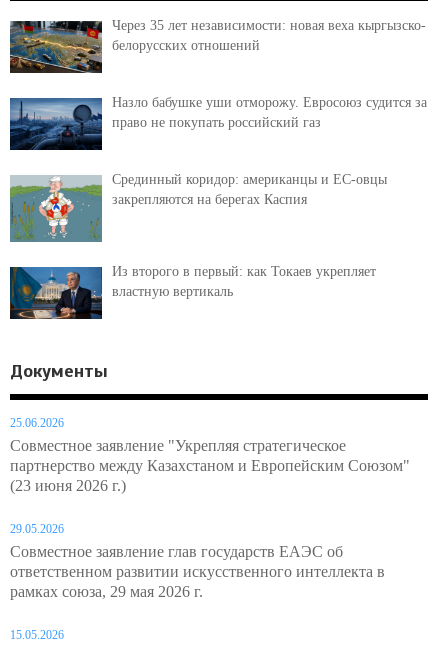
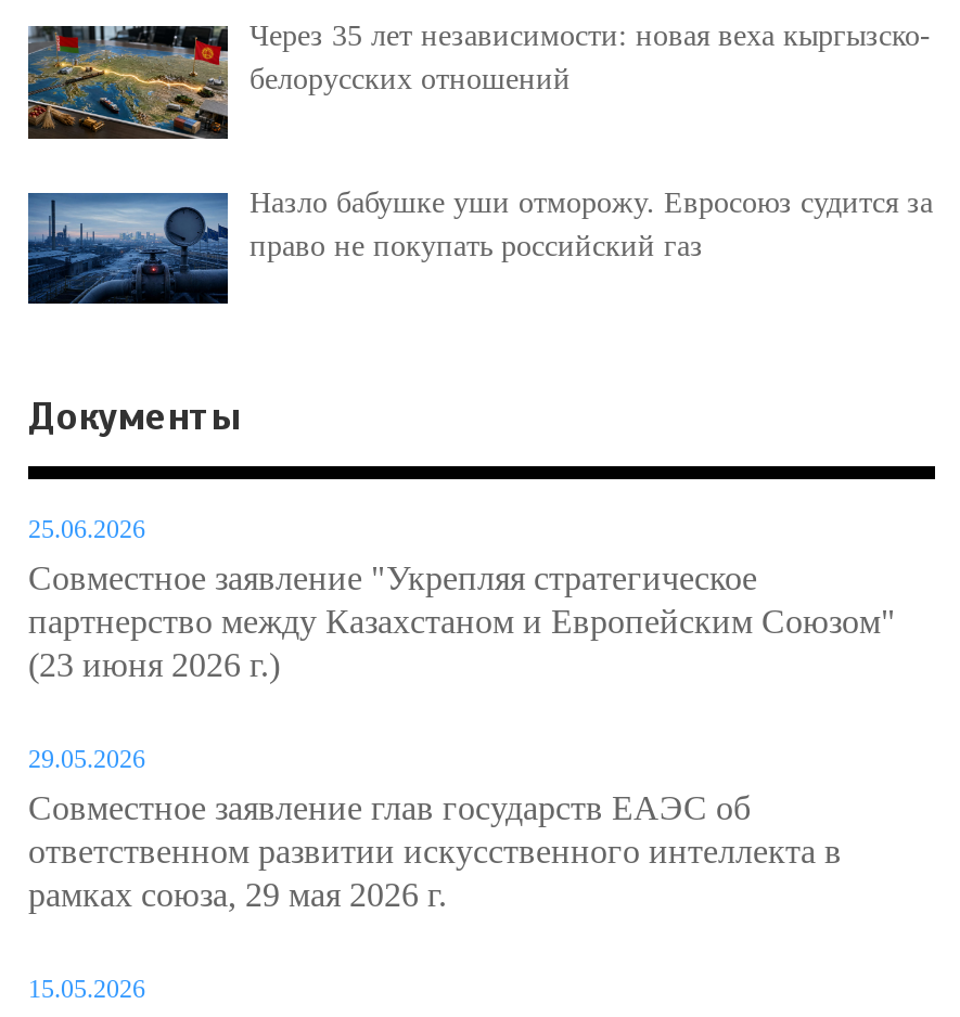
[9,172,387,242] [image] | Срединный коридор: американцы и ЕС-овцы | закрепляются на берегах Каспия -> none
[10,264,376,320] [image] | Из второго в первый: как Токаев укрепляет | властную вертикаль -> none

